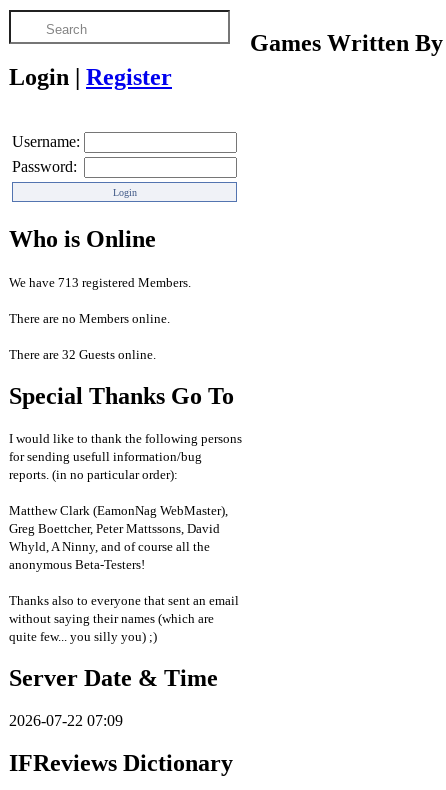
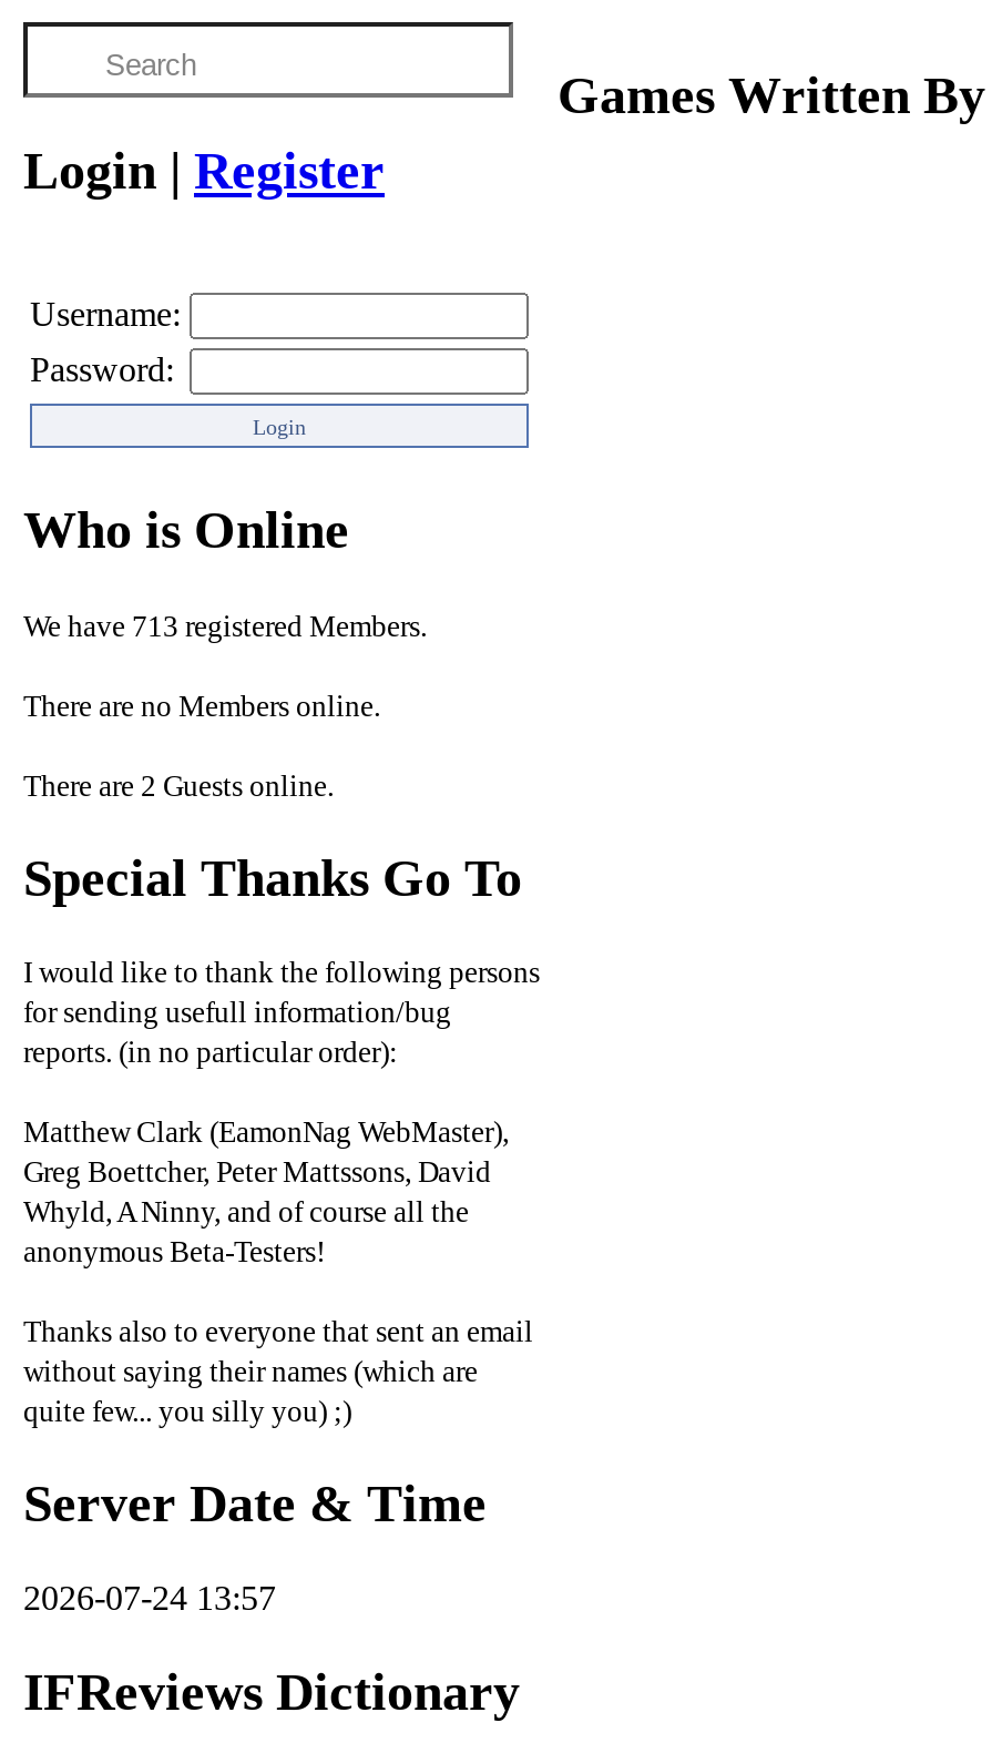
[9,347,156,362] There are 32 Guests online. -> [23,769,334,802] There are 2 Guests online.
[9,712,123,729] 2026-07-22 07:09 -> [23,1579,276,1617] 2026-07-24 13:57

